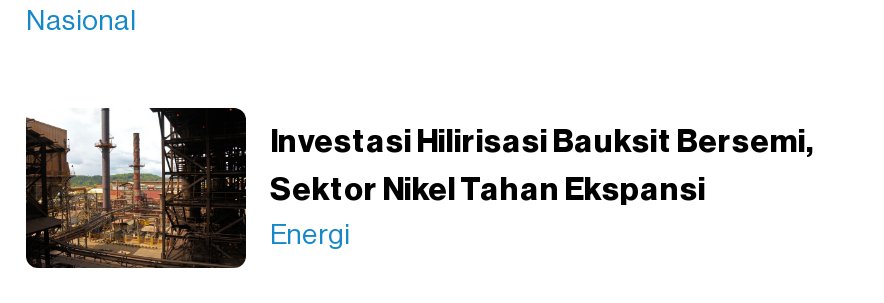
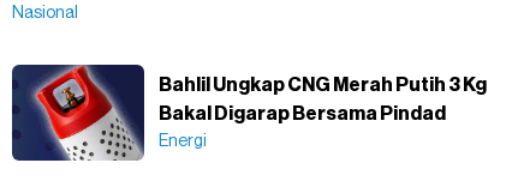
[26,108,814,270] [image] | Investasi Hilirisasi Bauksit Bersemi, -> [12,64,487,161] [image] | Bahlil Ungkap CNG Merah Putih 3 Kg
[270,175,706,207] Sektor Nikel Tahan Ekspansi -> [159,105,446,124] Bakal Digarap Bersama Pindad

